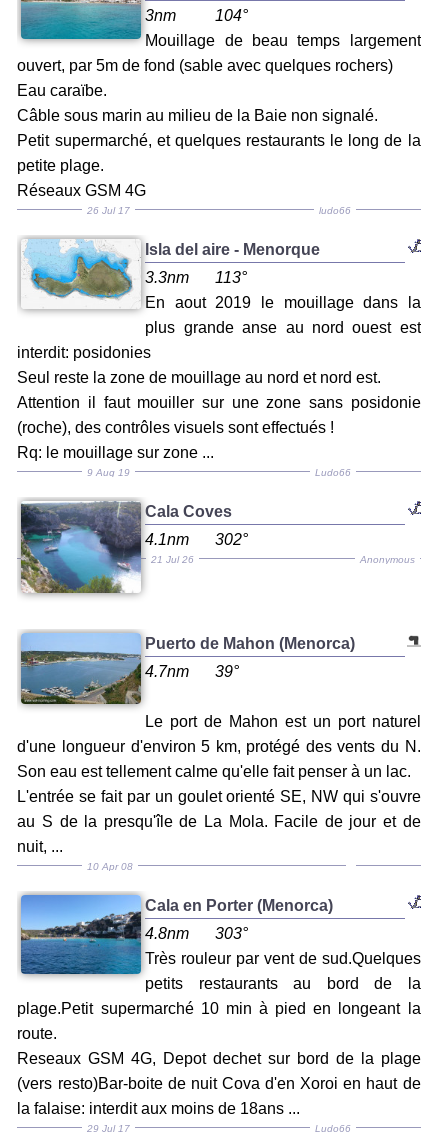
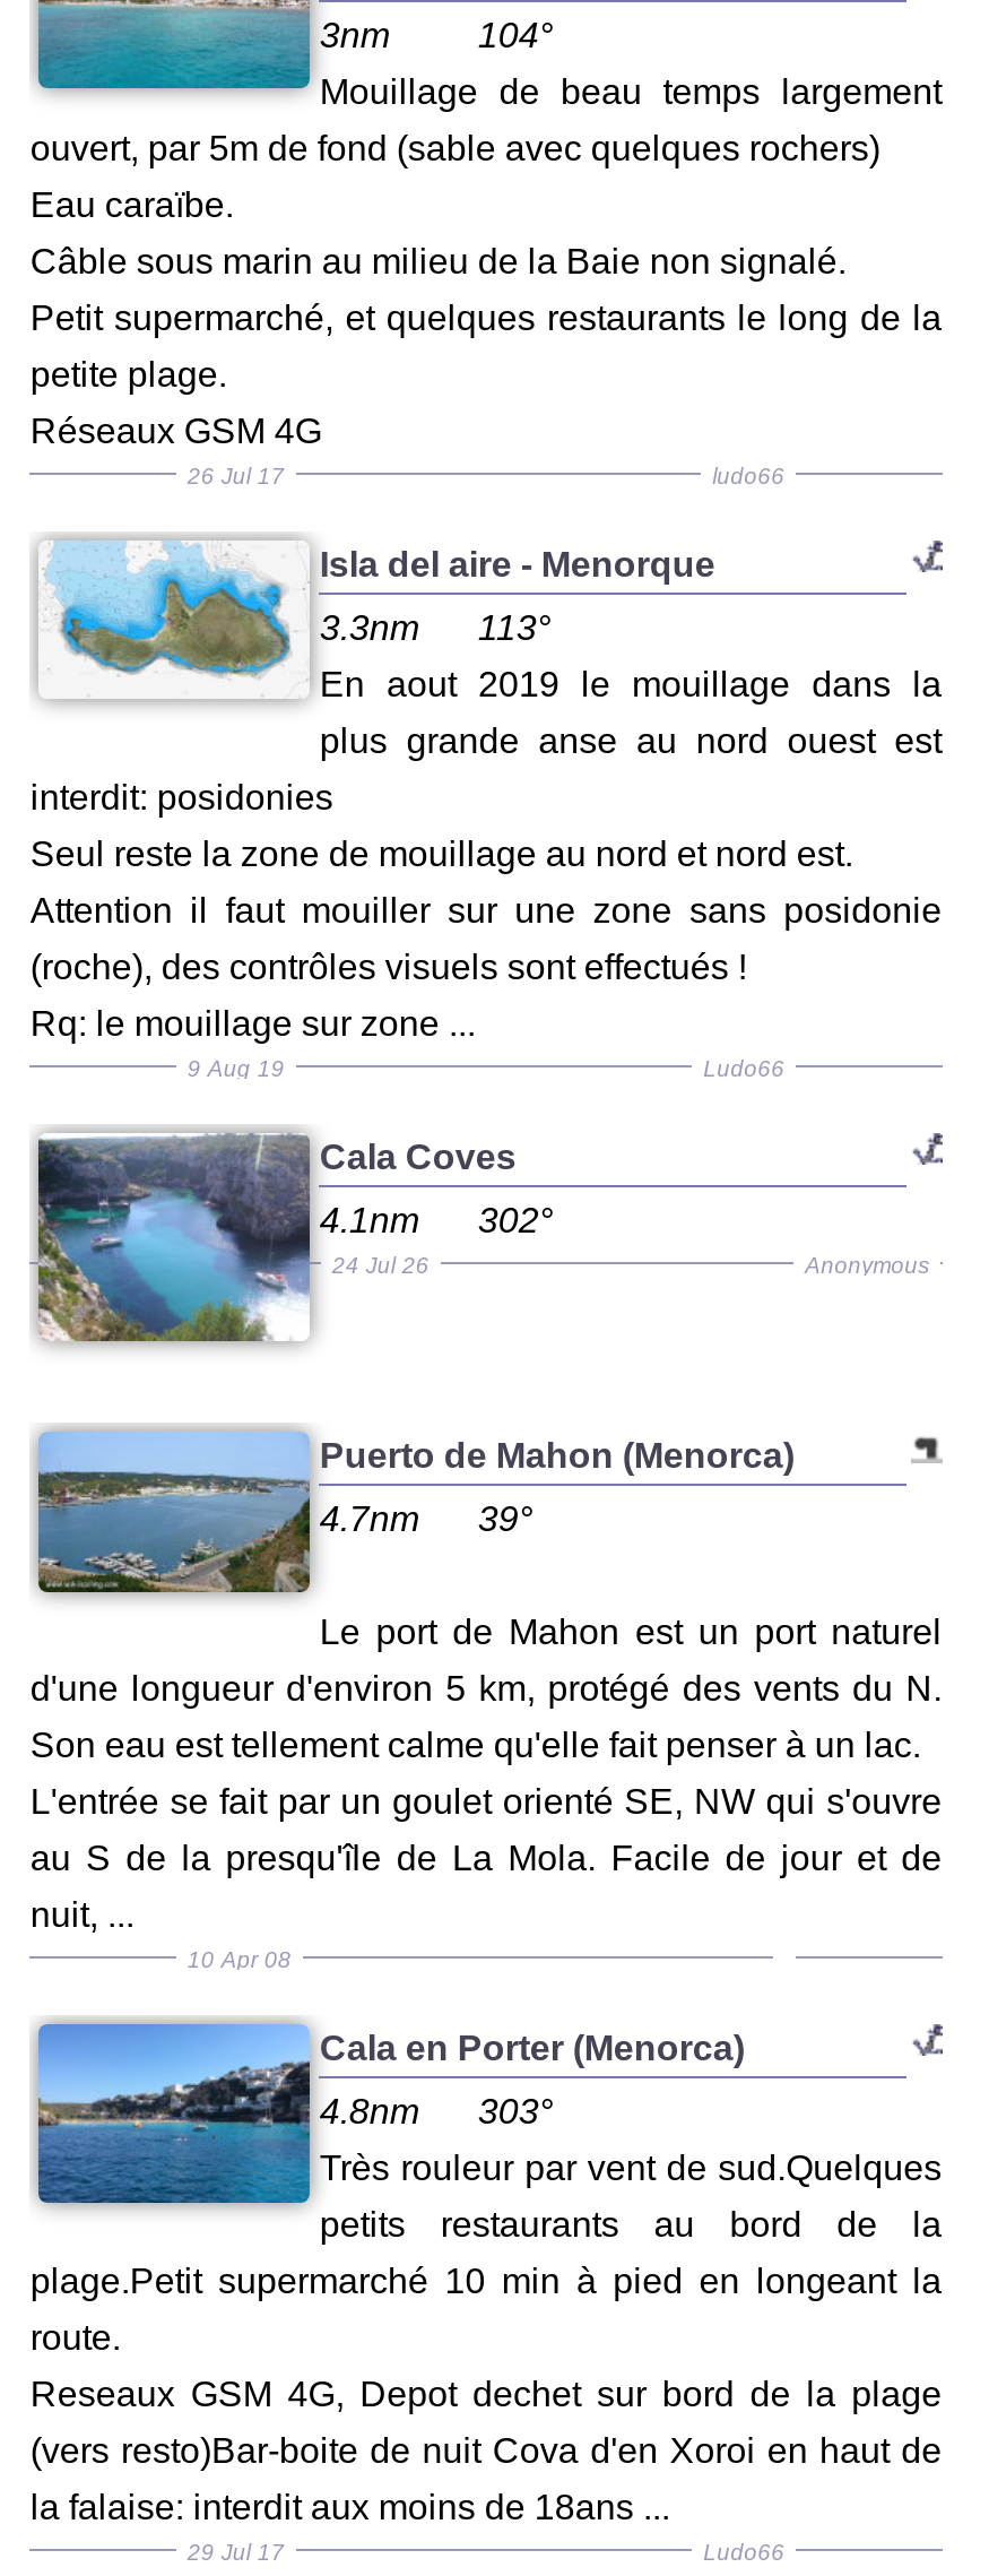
[151,554,194,565] 21 Jul 26 -> [332,1253,429,1278] 24 Jul 26

